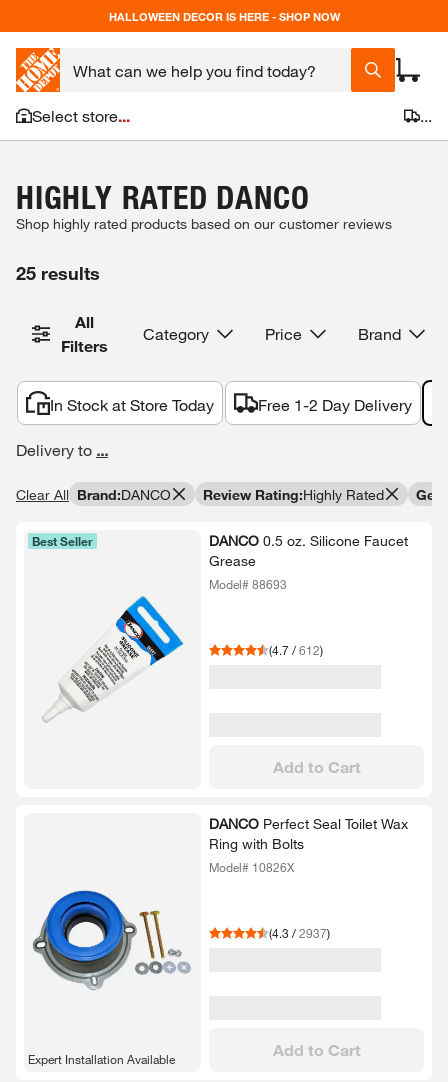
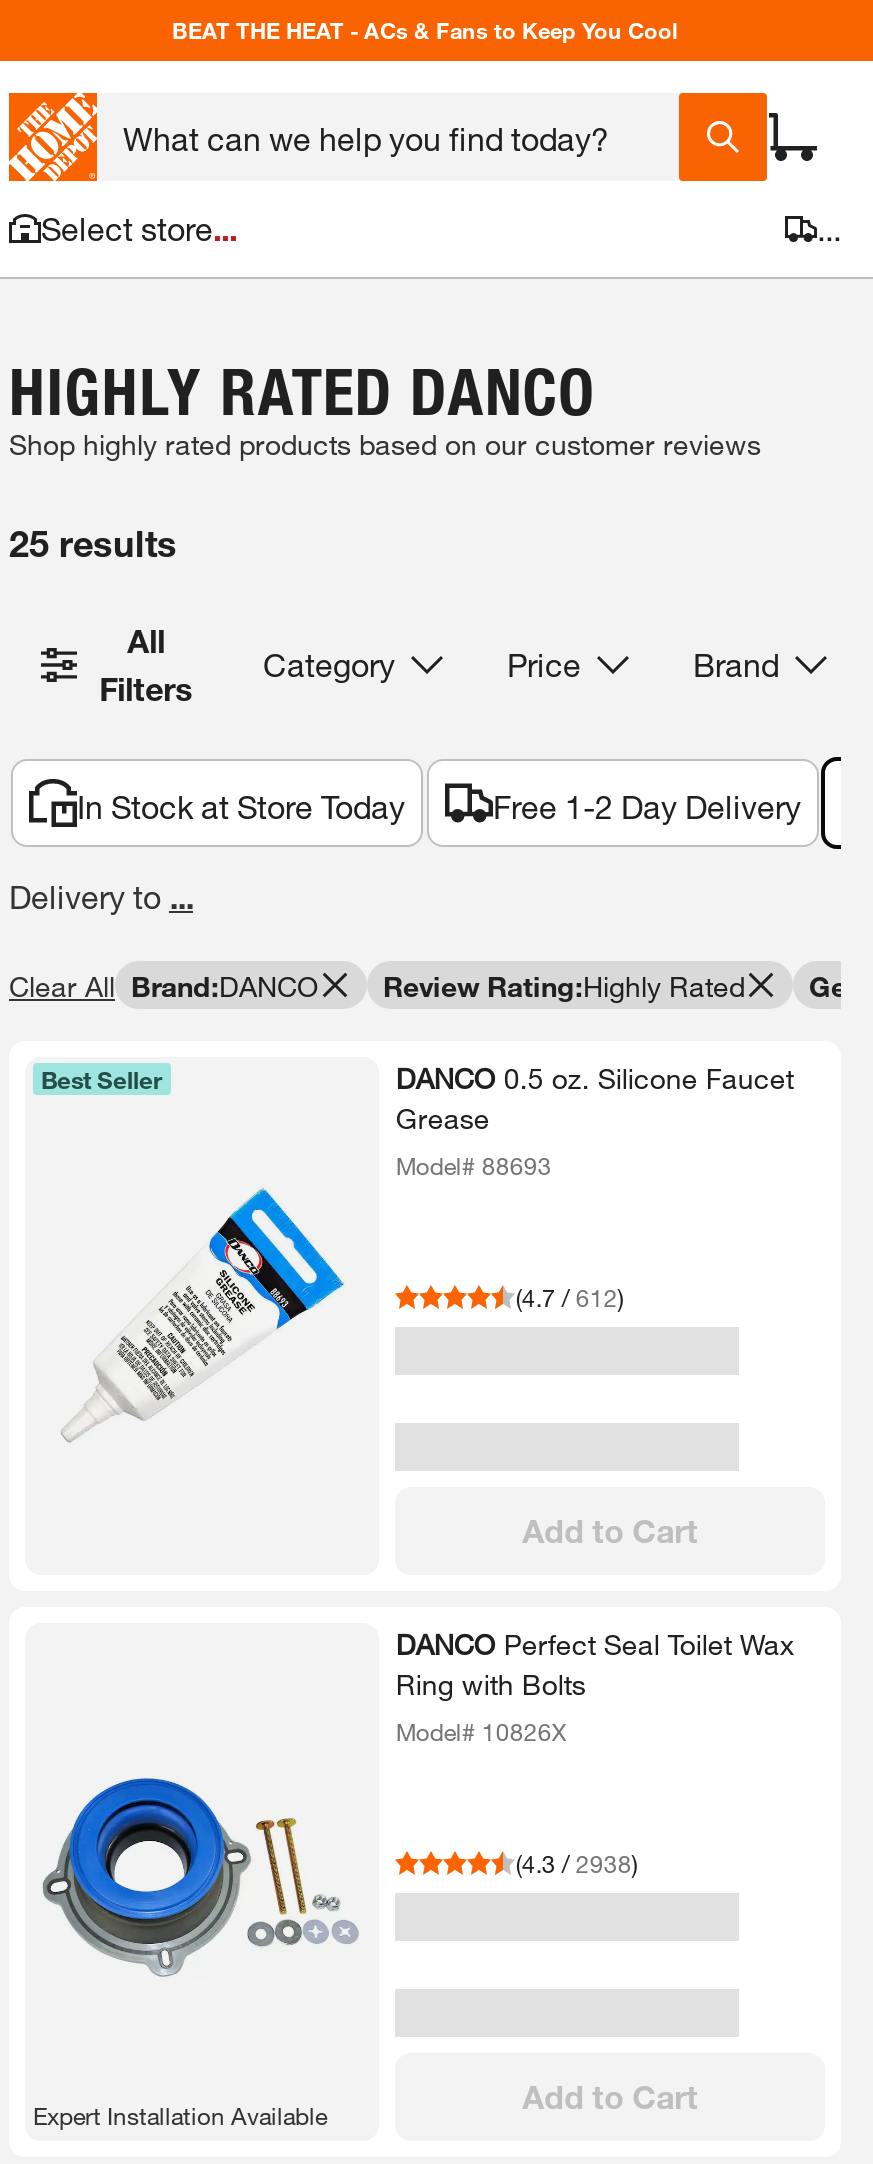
[108,9,339,23] HALLOWEEN DECOR IS HERE - SHOP NOW -> [172,15,678,43] BEAT THE HEAT - ACs & Fans to Keep You Cool
[269,925,330,941] (4.3 / 2937) -> [516,1846,638,1878] (4.3 / 2938)

